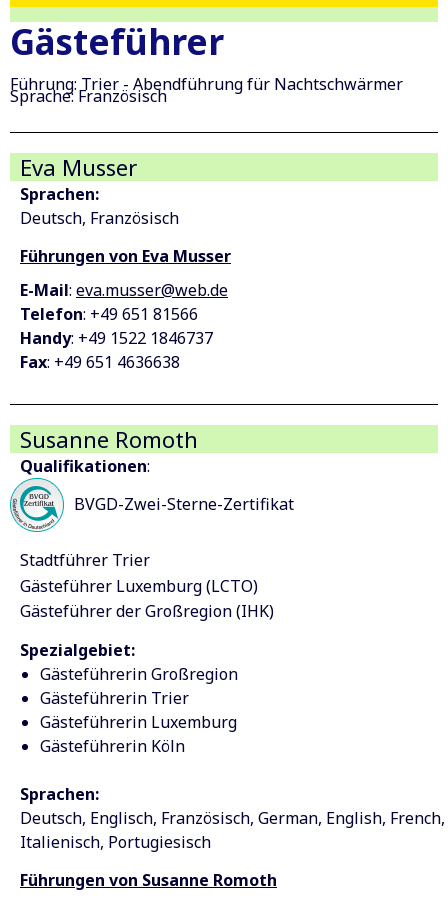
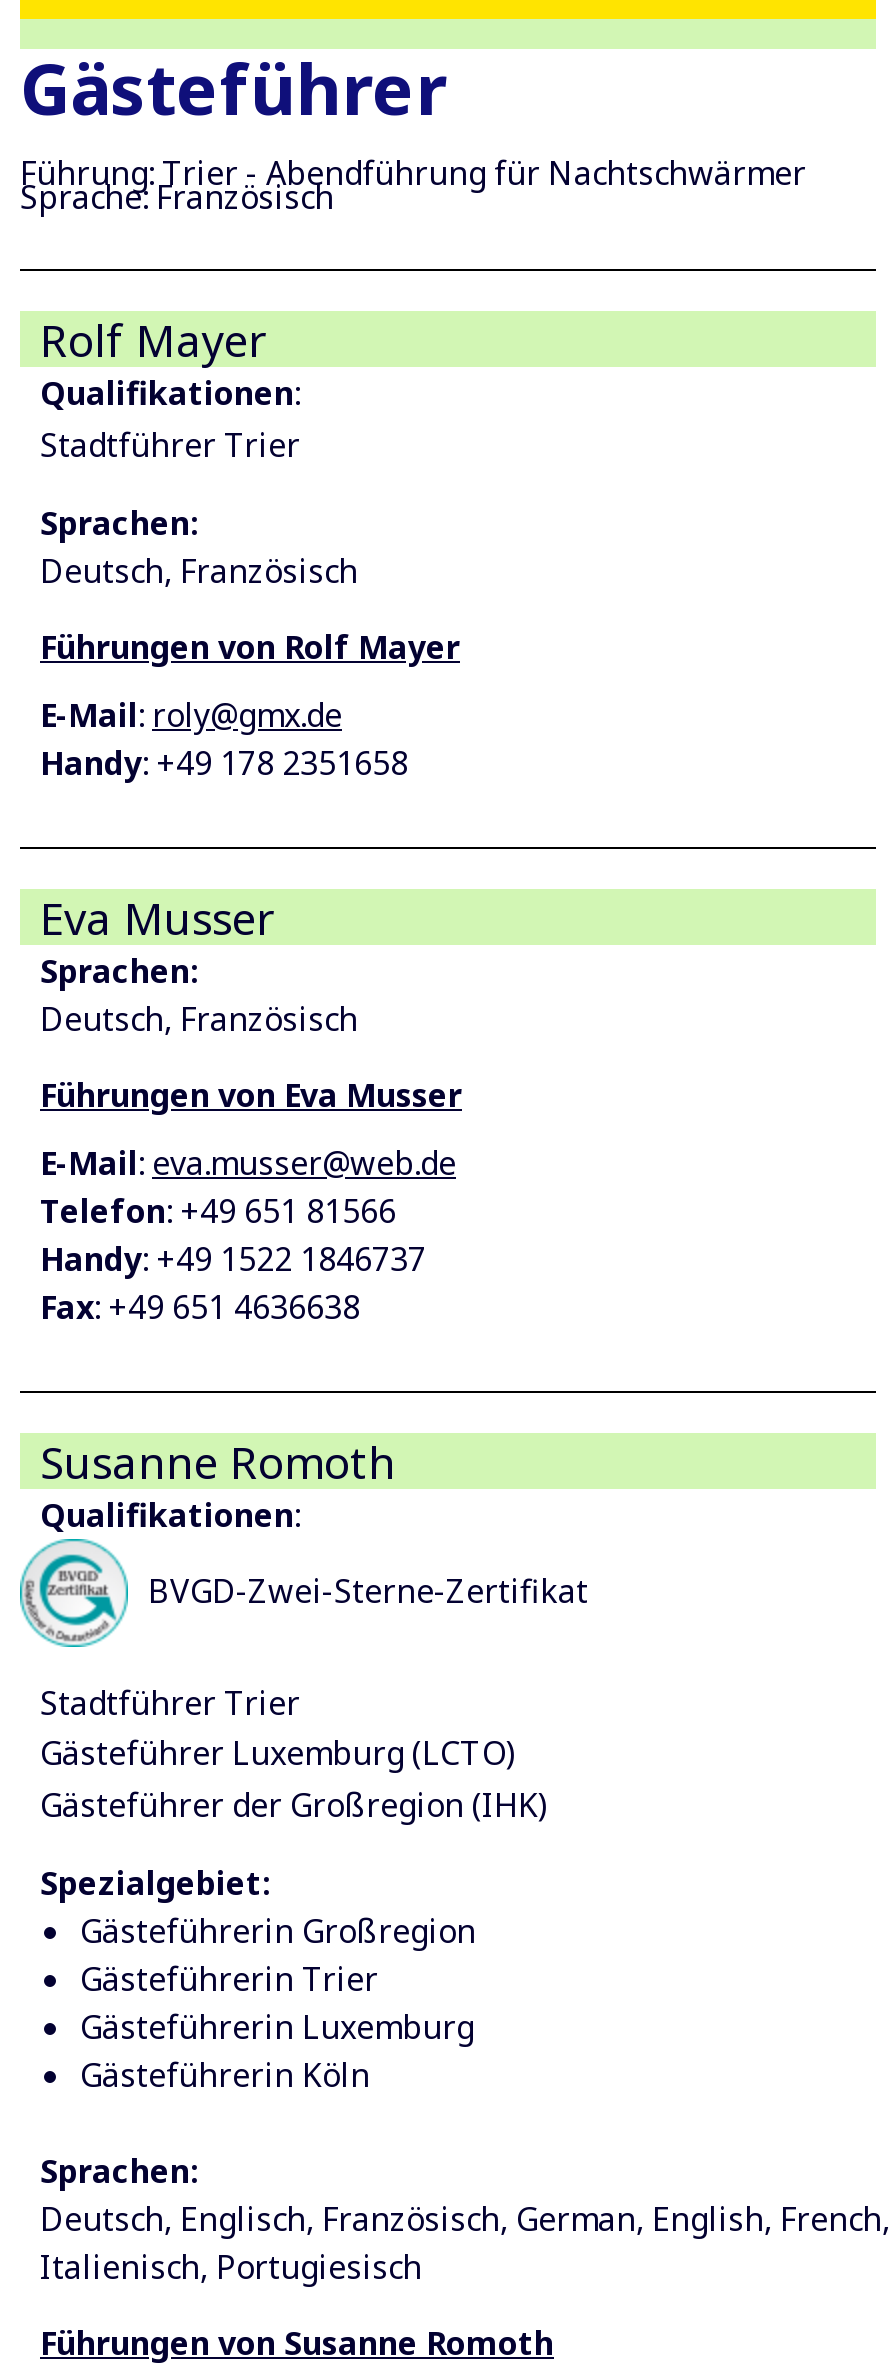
none -> [40,310,460,785] Rolf Mayer | Qualifikationen: | Stadtführer Trier | Sprachen: | Deutsch Französisch | Führungen von Rolf Mayer | E-Mail: roly@gmx.de | Handy: +49 178 2351658

